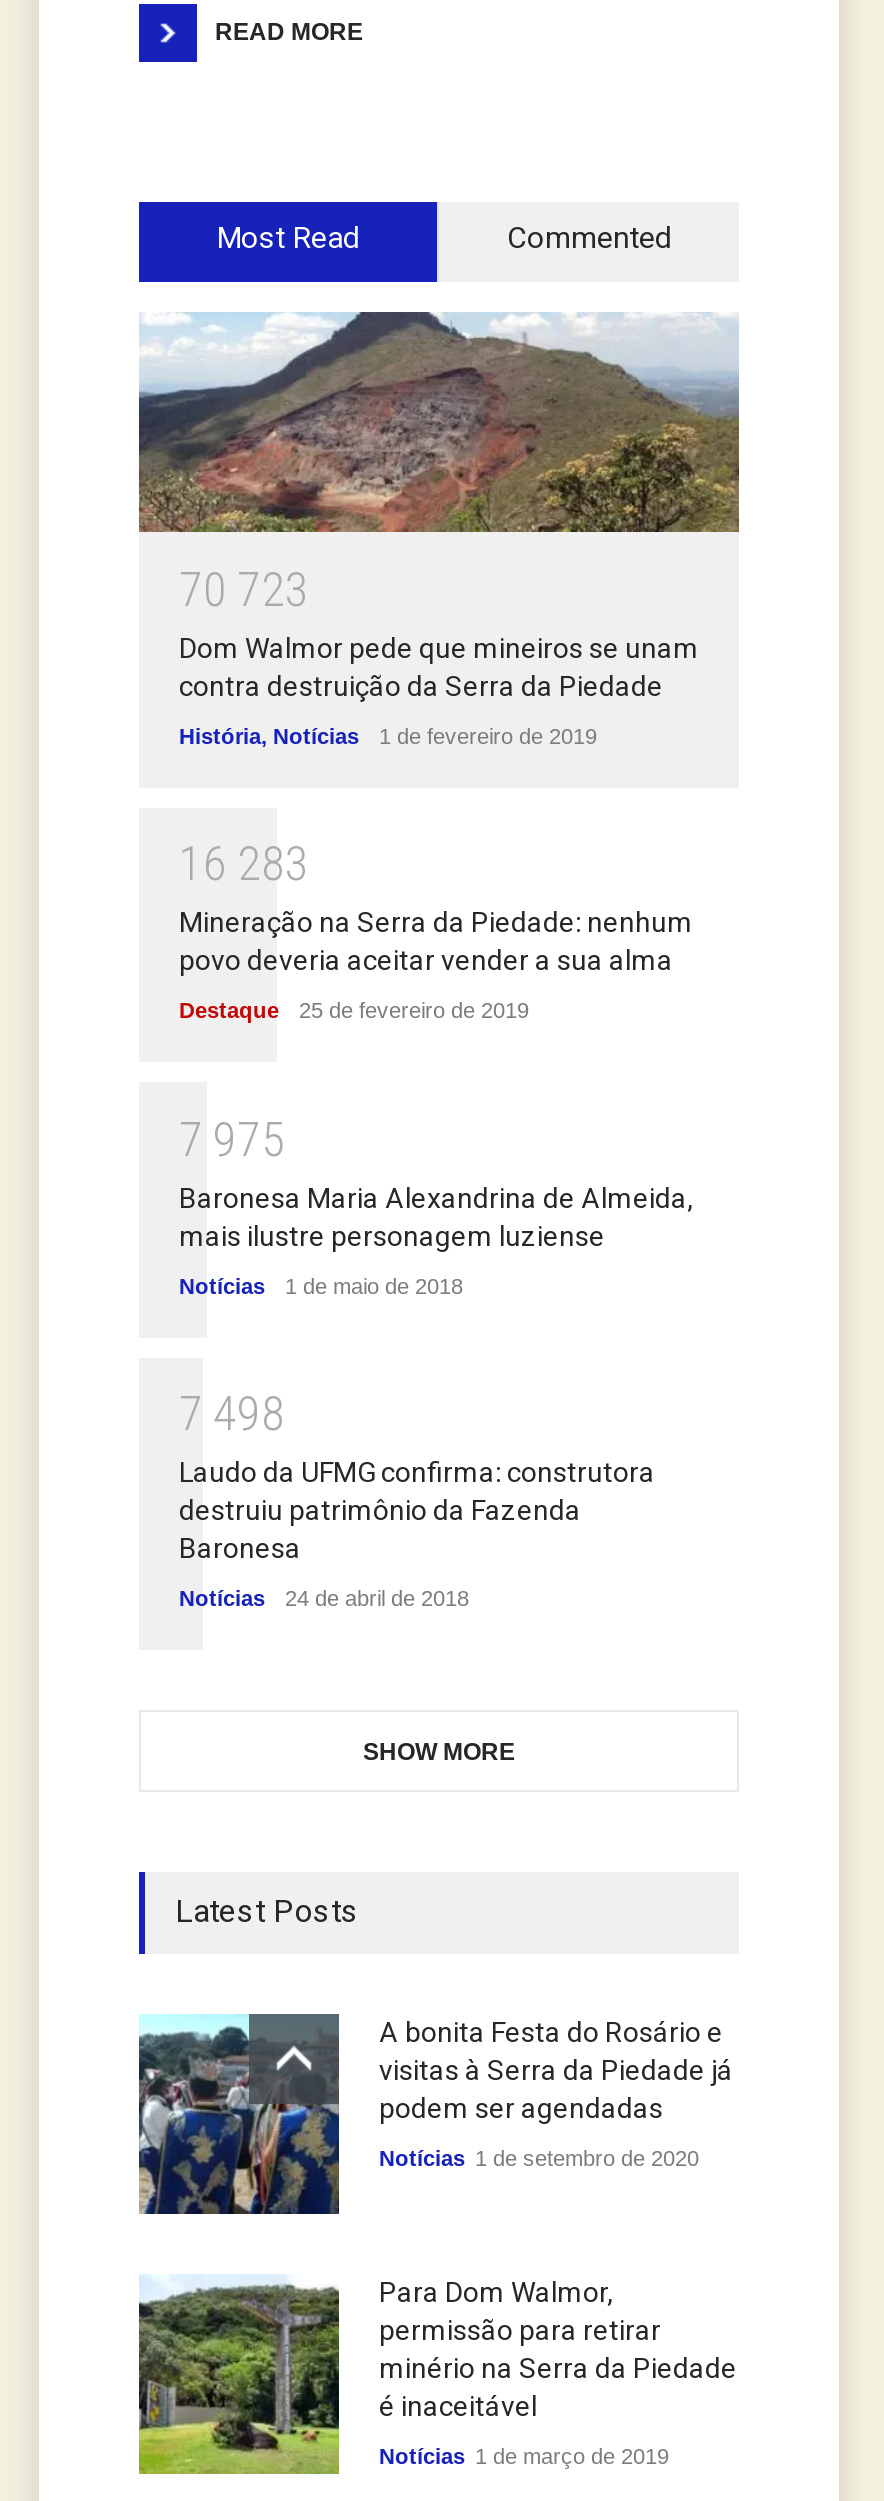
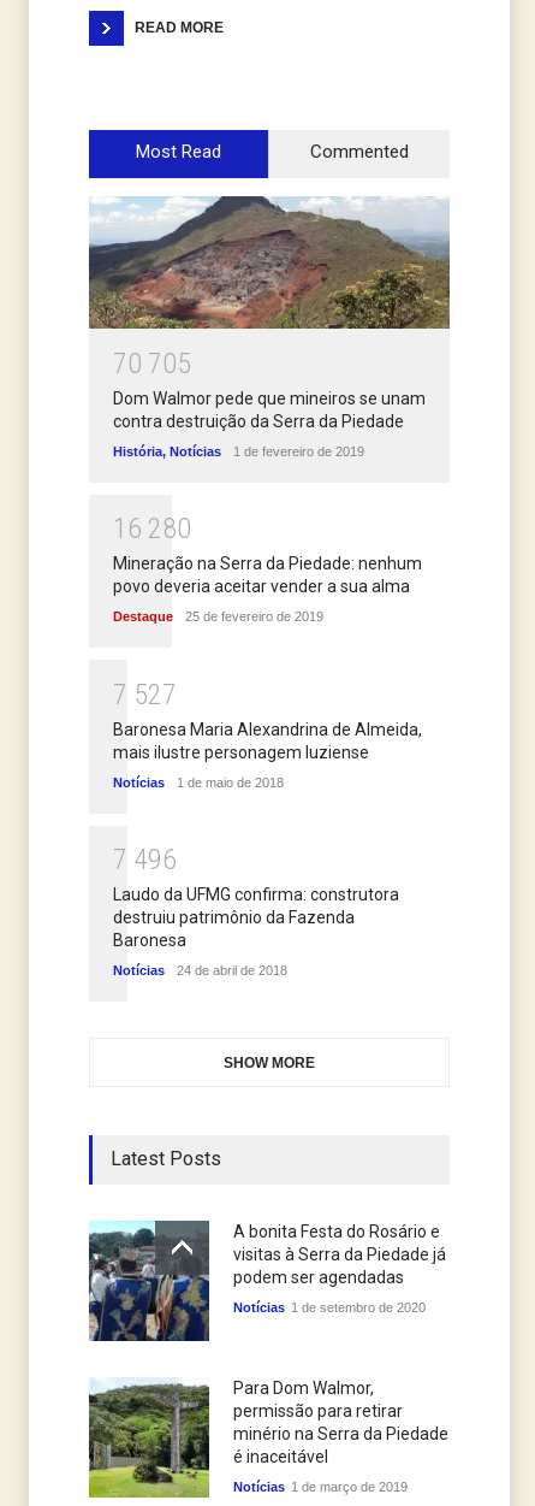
[179,562,309,618] 70 723 -> [113,347,191,380] 70 705
[179,837,309,893] 1 6 283 -> [113,512,191,546] 1 6 280
[179,1112,285,1168] 7 975 -> [113,678,177,711] 7 527
[179,1387,285,1443] 7 498 -> [113,843,177,877] 7 496

